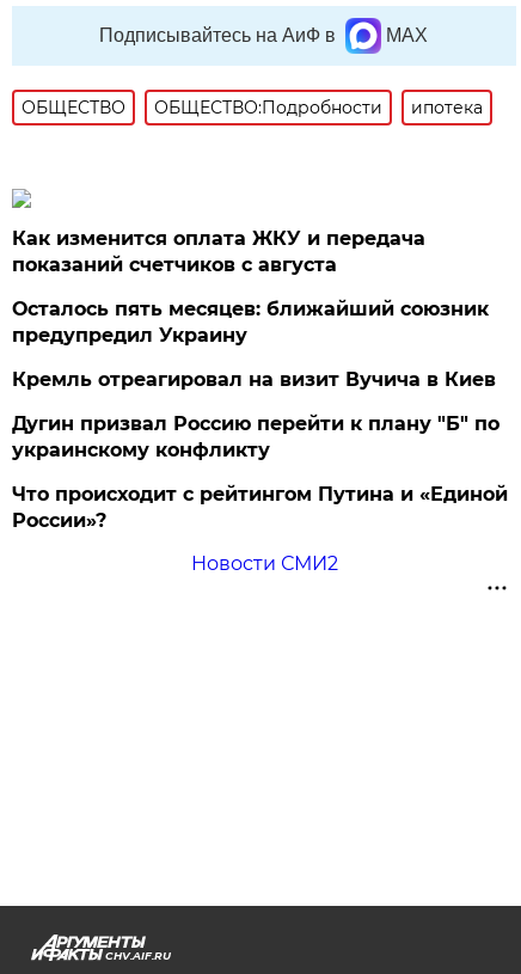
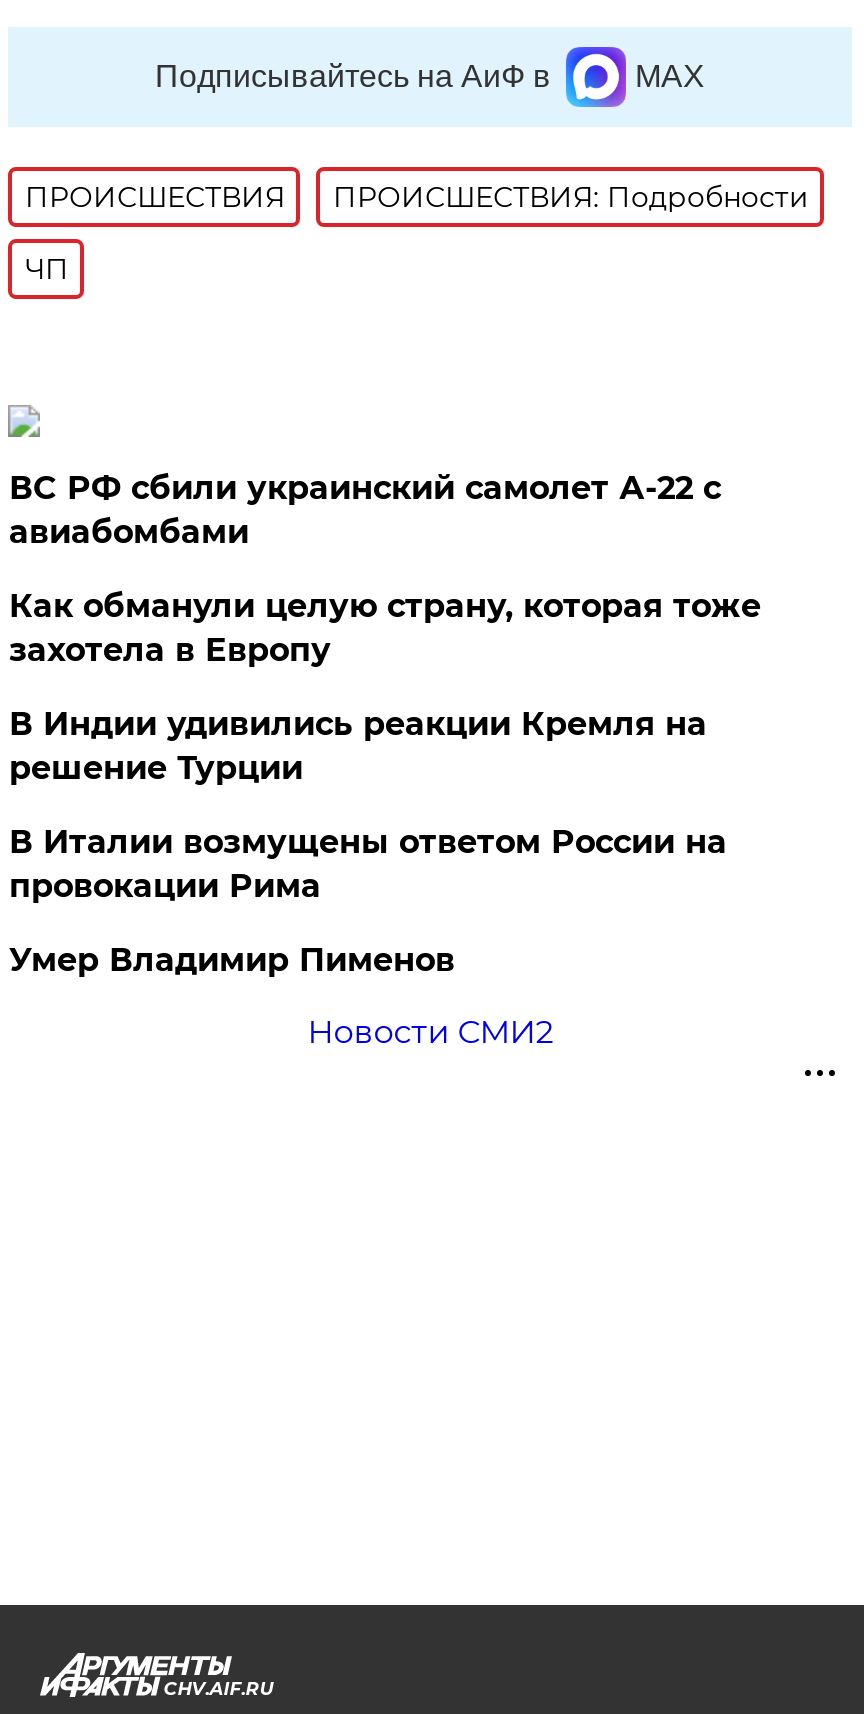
[22,97,483,118] ОБЩЕСТВО | ОБЩЕСТВО:Подробности | ипотека -> [25,179,809,287] ПРОИСШЕСТВИЯ | ПРОИСШЕСТВИЯ: Подробности | ЧП
[12,227,508,532] Как изменится оплата ЖКУ и передача | показаний счетчиков с августа | Осталось пять месяцев: ближайший союзник | предупредил Украину | Кремль отреагировал на визит Вучича в Киев | Дугин призвал Россию перейти к плану "Б" по | украинскому конфликту | Что происходит с рейтингом Путина и «Единой | России»? -> [9,469,761,979] ВС РФ сбили украинский самолет А-22 с | авиабомбами | Как обманули целую страну, которая тоже | захотела в Европу | В Индии удивились реакции Кремля на | решение Турции | В Италии возмущены ответом России на | провокации Рима | Умер Владимир Пименов

